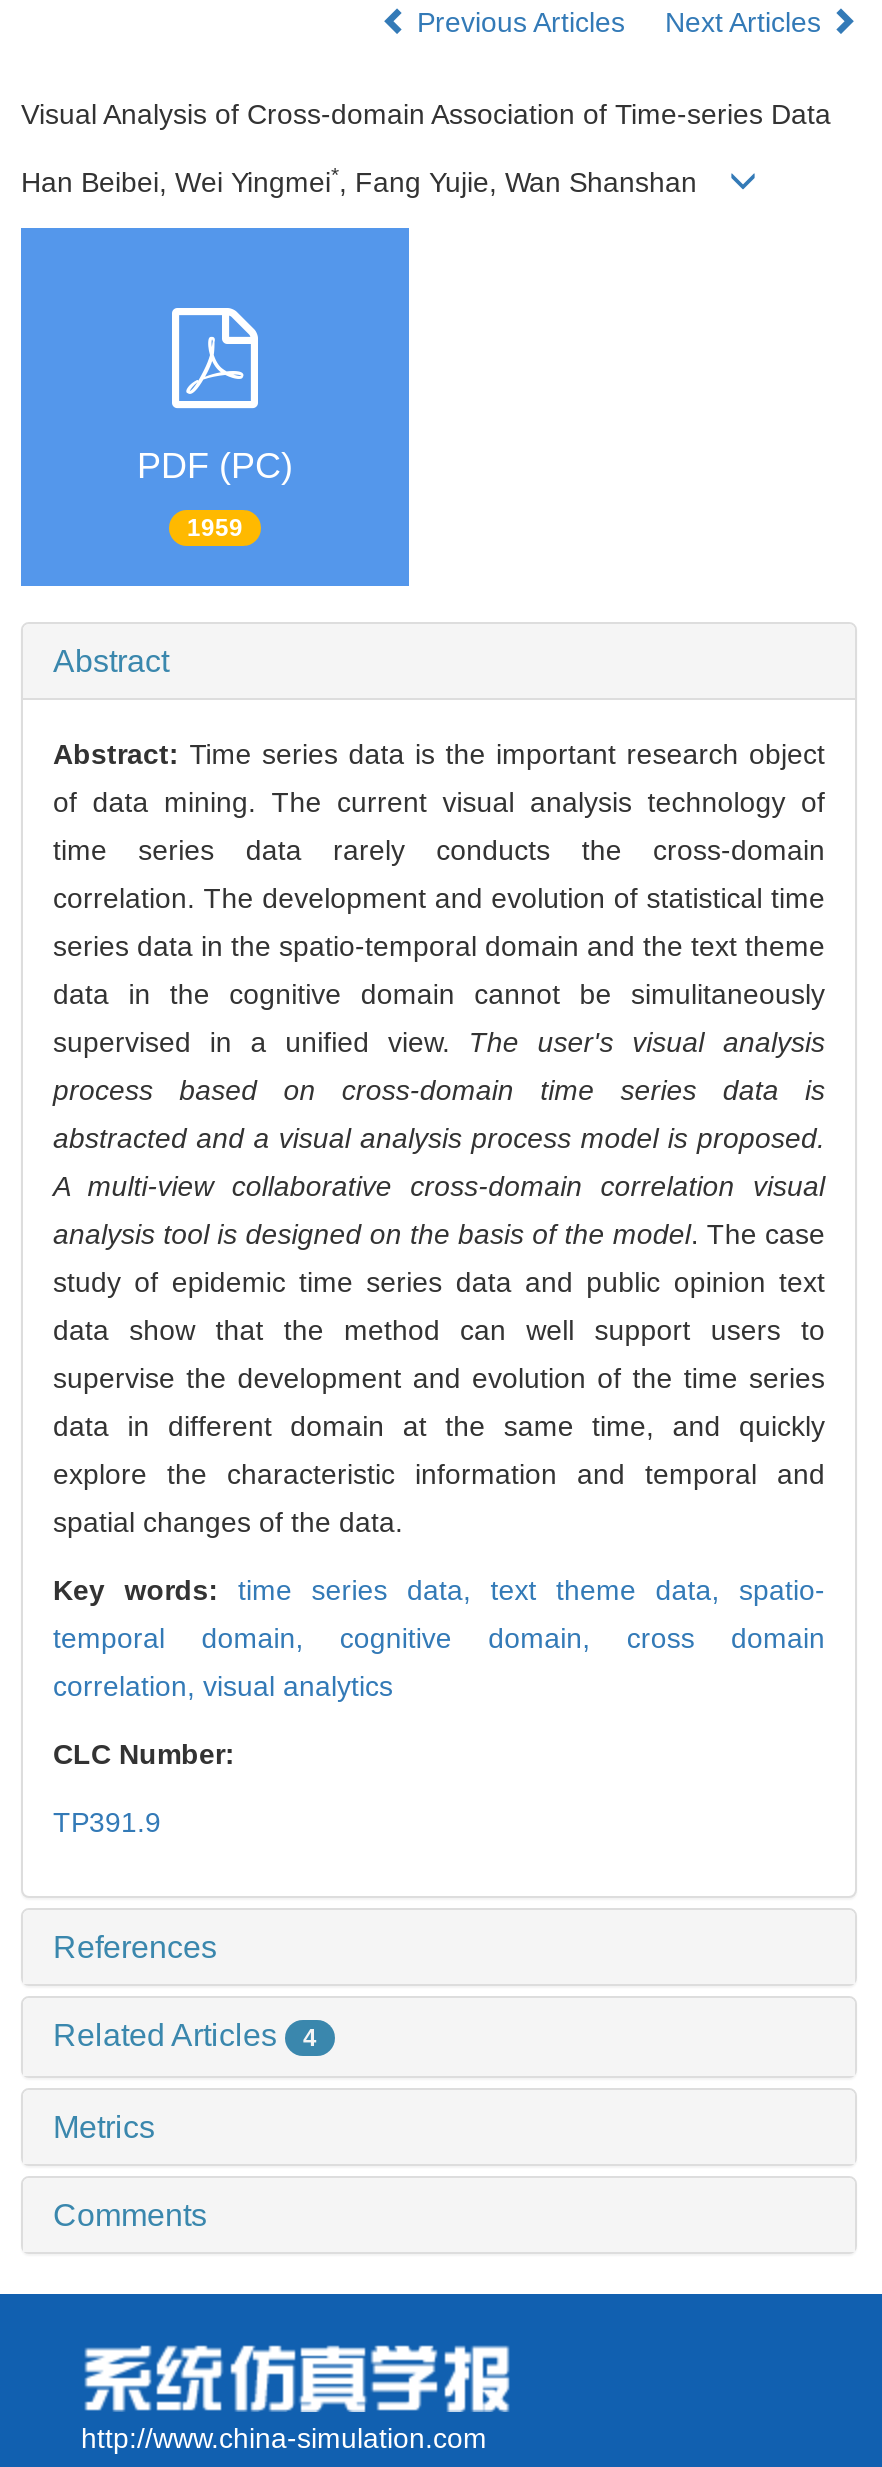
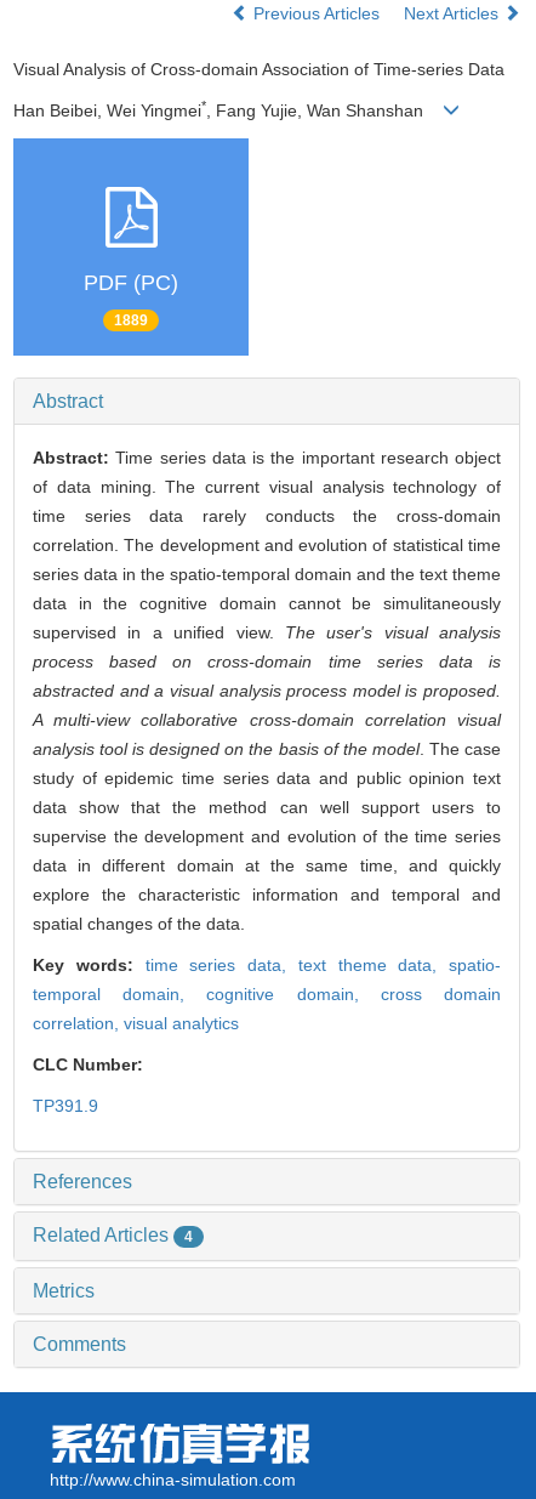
[187,514,243,542] 1959 -> [114,312,148,329] 1889

